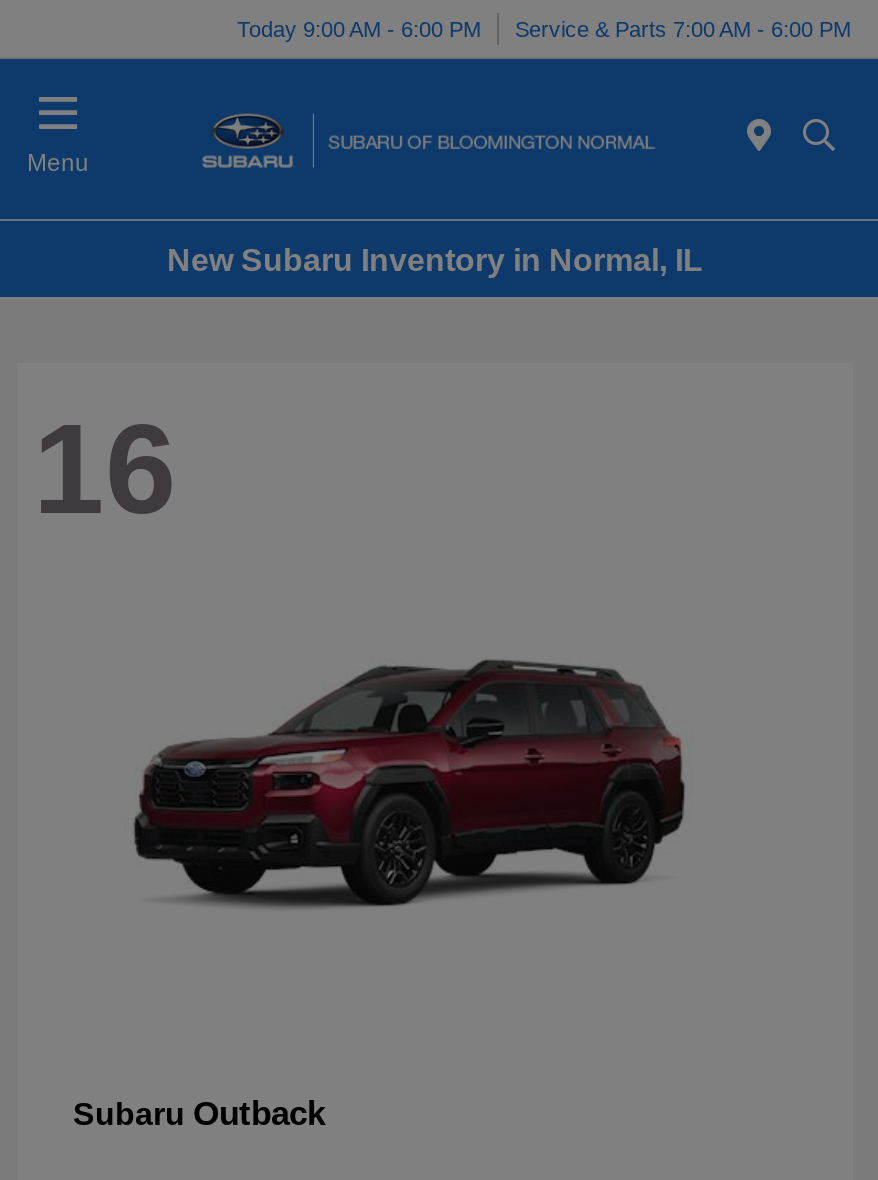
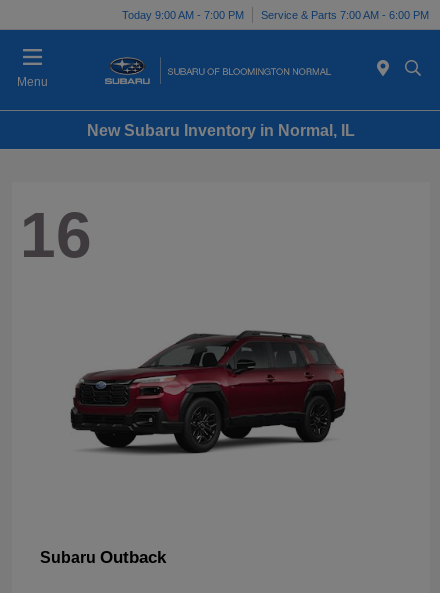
[237,16,851,40] Today 9:00 AM - 6:00 PM Service & Parts 7:00 AM - 6:00 PM -> [122,8,429,20] Today 9:00 AM - 7:00 PM Service & Parts 7:00 AM - 6:00 PM

